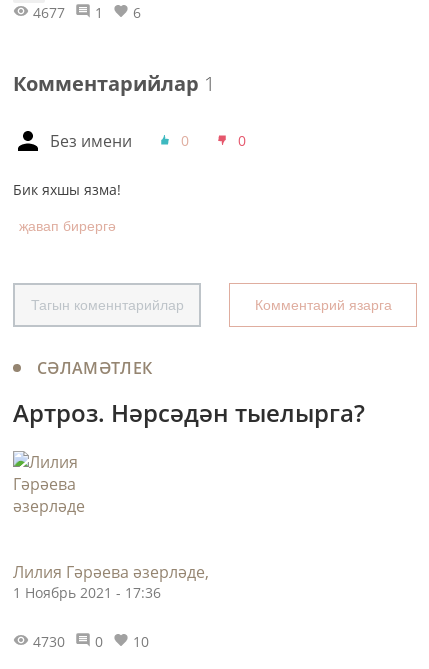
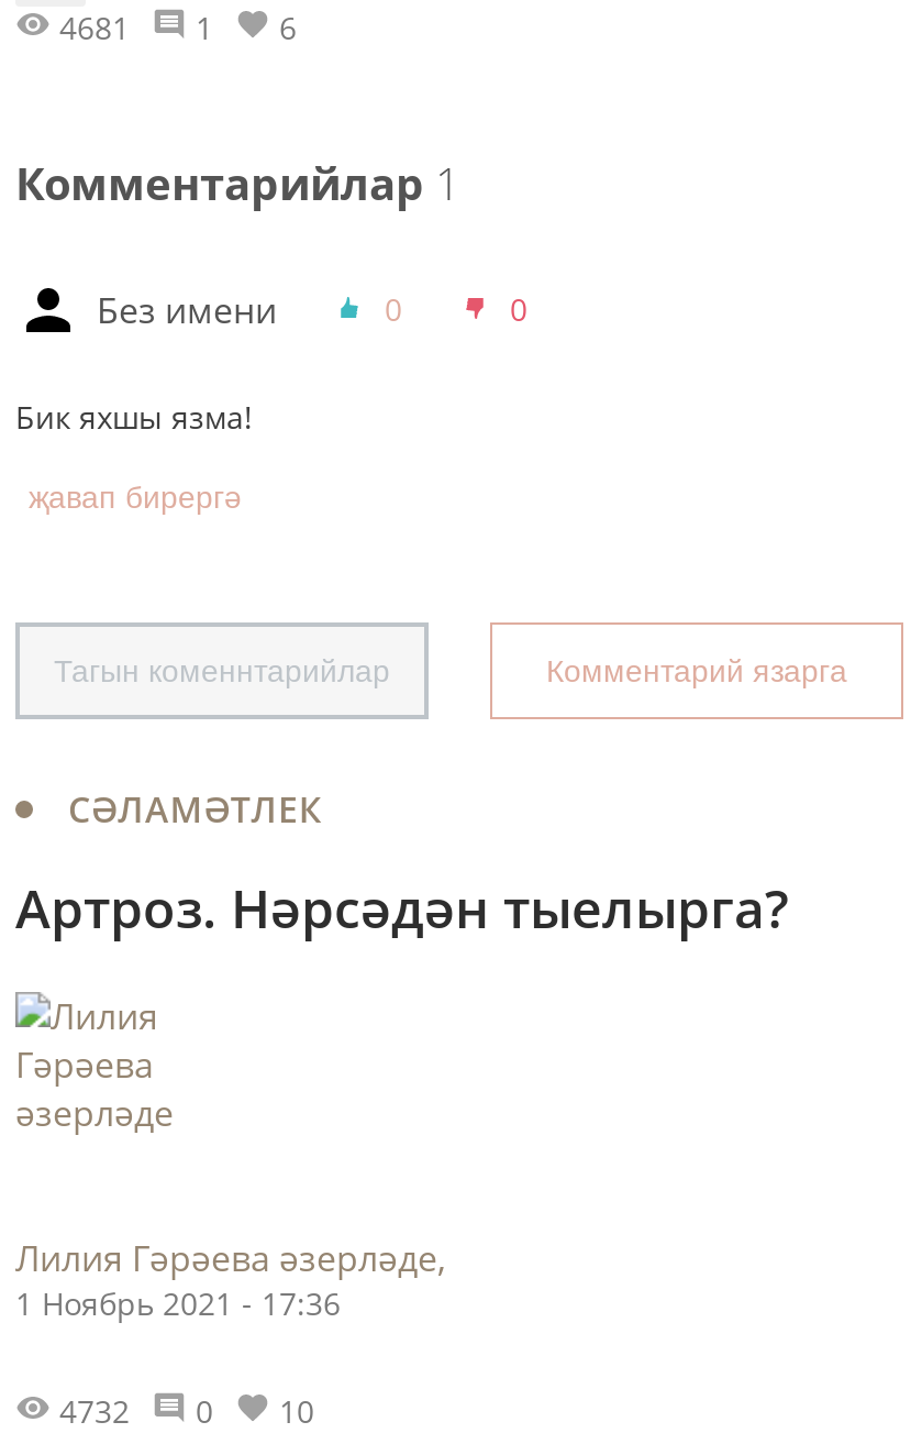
[33,3,141,22] 4677 1 6 -> [59,7,297,49] 4681 1 6
[33,632,149,651] 4730 0 10 -> [59,1391,314,1433] 4732 0 10

